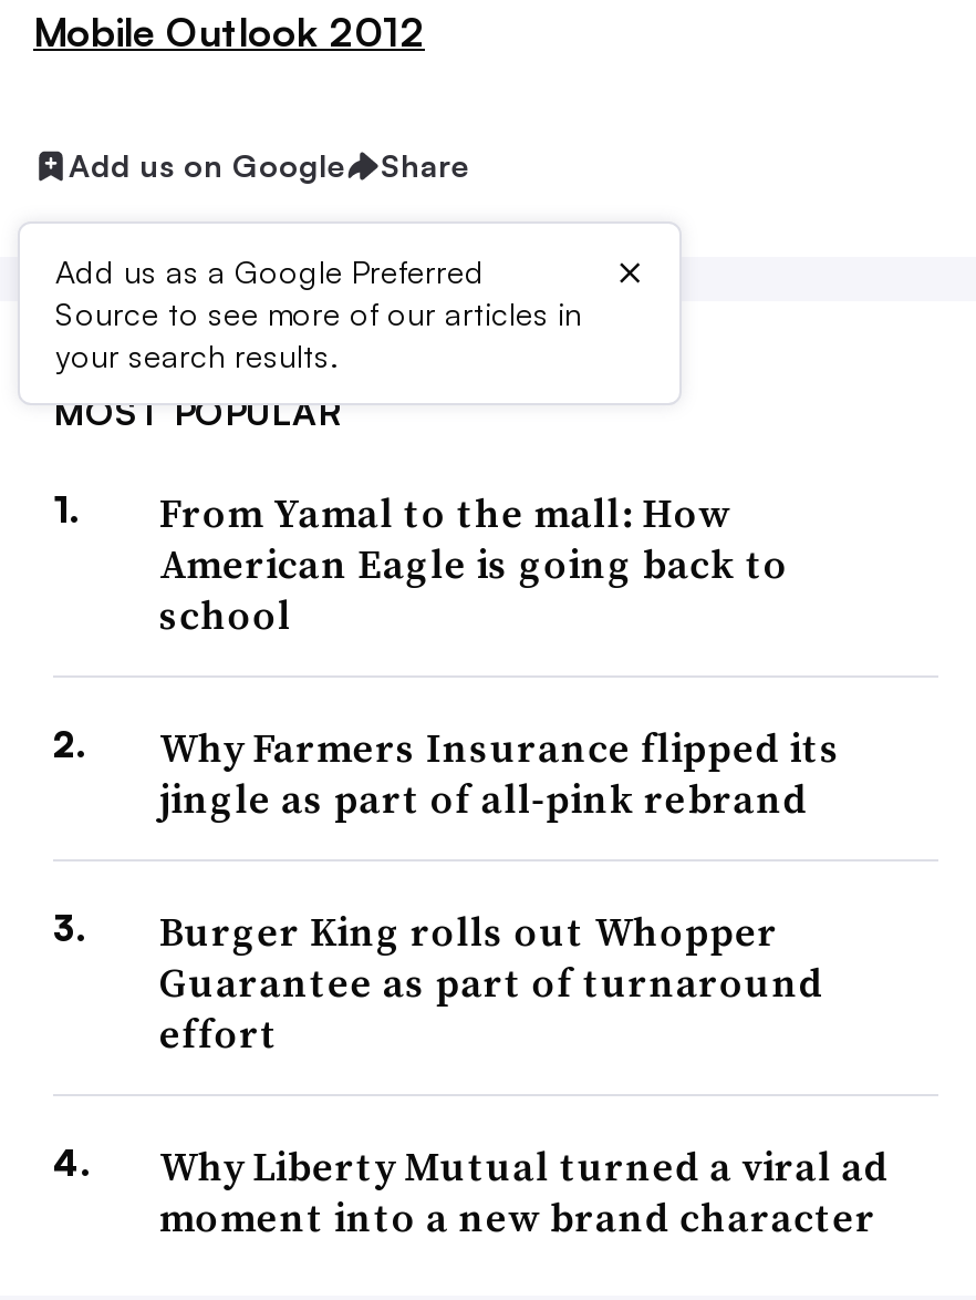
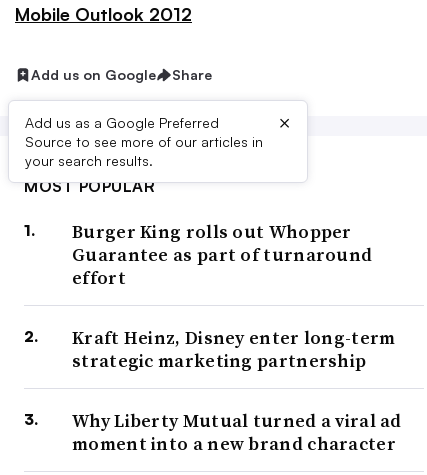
[159,485,841,826] From Yamal to the mall: How | American Eagle is going back to | school | Why Farmers Insurance flipped its | jingle as part of all-pink rebrand -> none
moved [159,903,824,1060] -> [72,219,372,290]: Burger King rolls out Whopper | Guarantee as part of turnaround | effort
none -> [72,325,395,373] Kraft Heinz, Disney enter long-term | strategic marketing partnership

